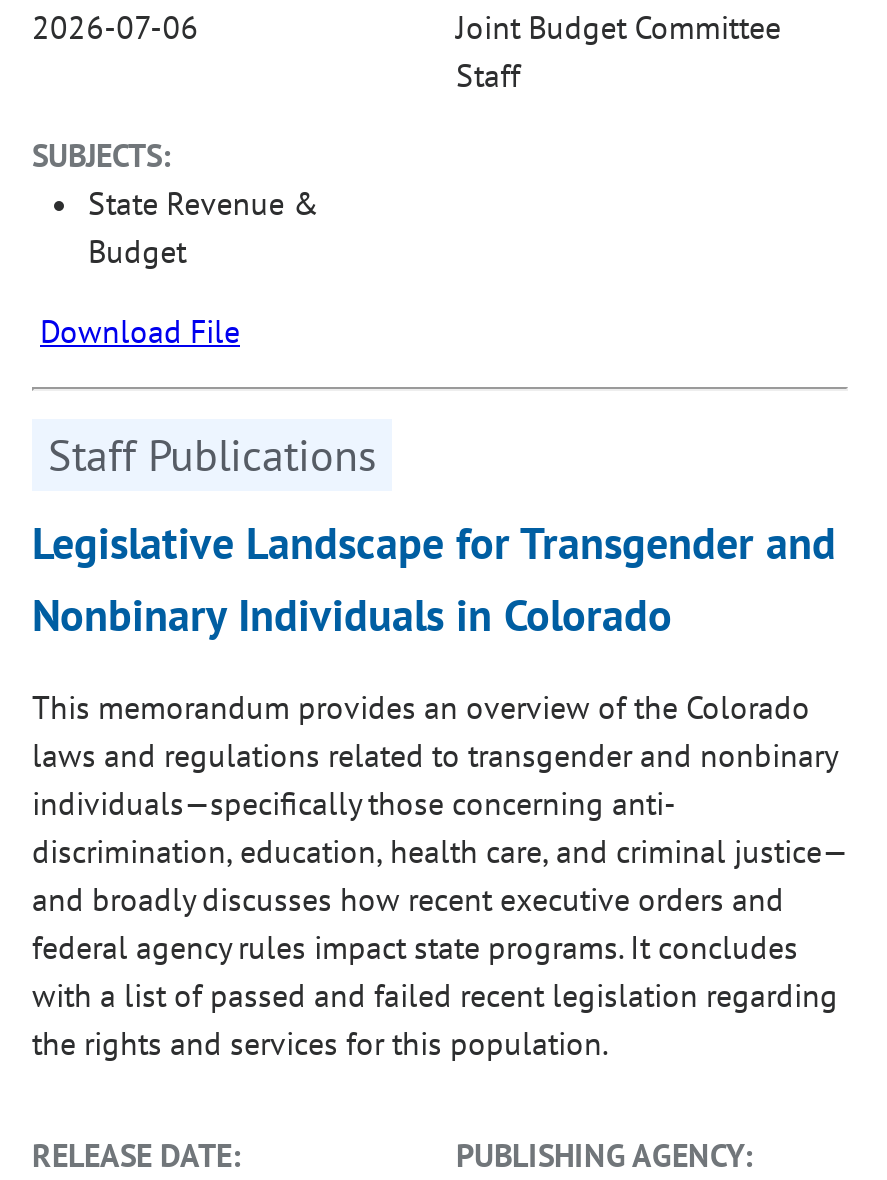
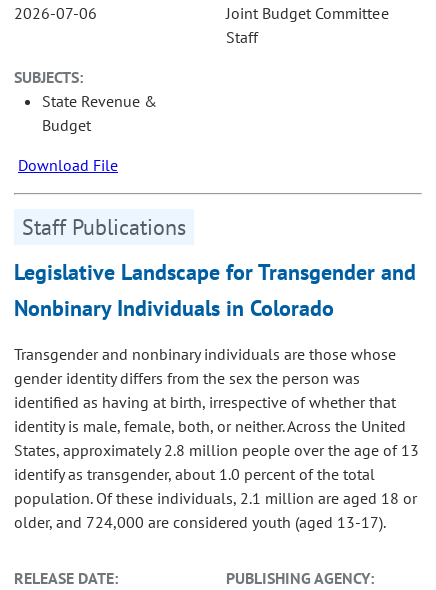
[32,687,848,1063] This memorandum provides an overview of the Colorado | laws and regulations related to transgender and nonbinary | individuals—specifically those concerning anti- | discrimination, education, health care, and criminal justice— | and broadly discusses how recent executive orders and | federal agency rules impact state programs. It concludes | with a list of passed and failed recent legislation regarding | the rights and services for this population. -> [14,344,419,532] Transgender and nonbinary individuals are those whose | gender identity differs from the sex the person was | identified as having at birth, irrespective of whether that | identity is male, female, both, or neither. Across the United | States, approximately 2.8 million people over the age of 13 | identify as transgender, about 1.0 percent of the total | population. Of these individuals, 2.1 million are aged 18 or | older, and 724,000 are considered youth (aged 13-17).

